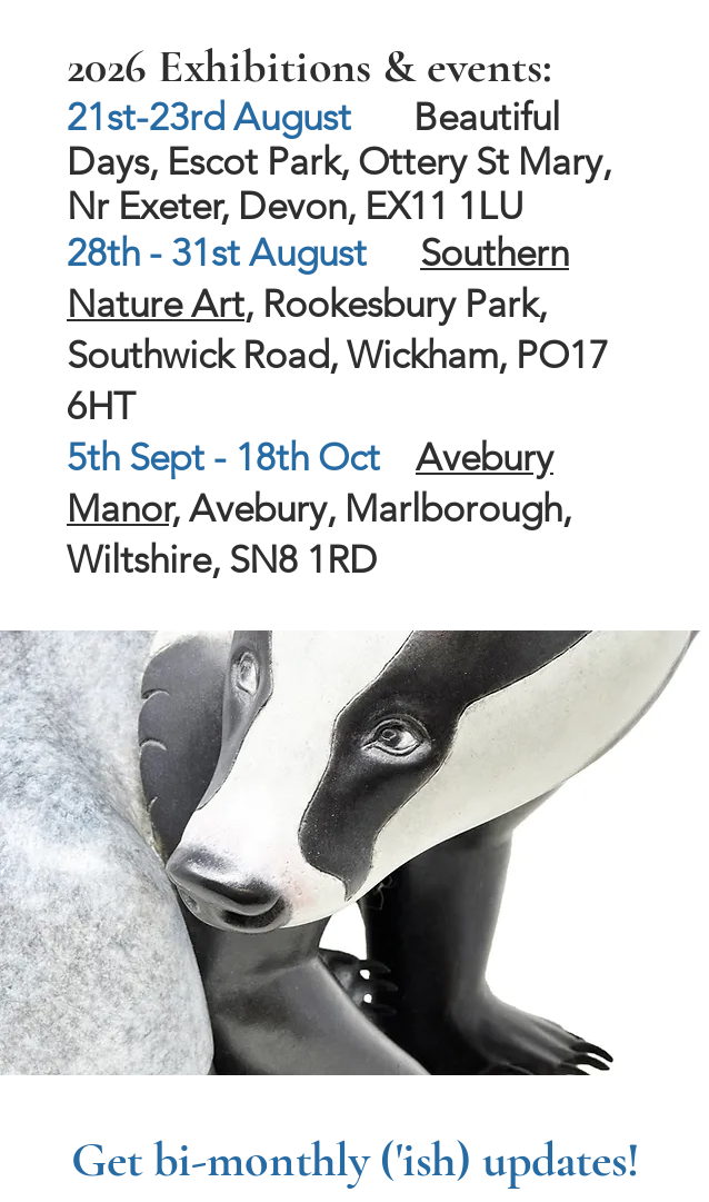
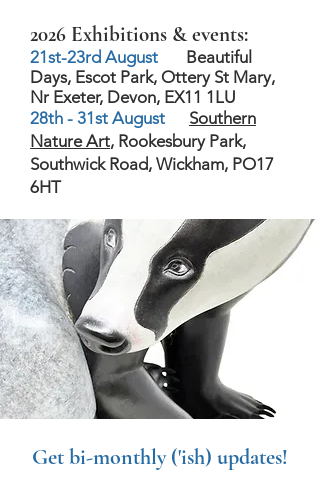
[67,434,571,581] 5th Sept - 18th Oct | Avebury | Manor, Avebury, Marlborough, | Wiltshire, SN8 1RD -> none

